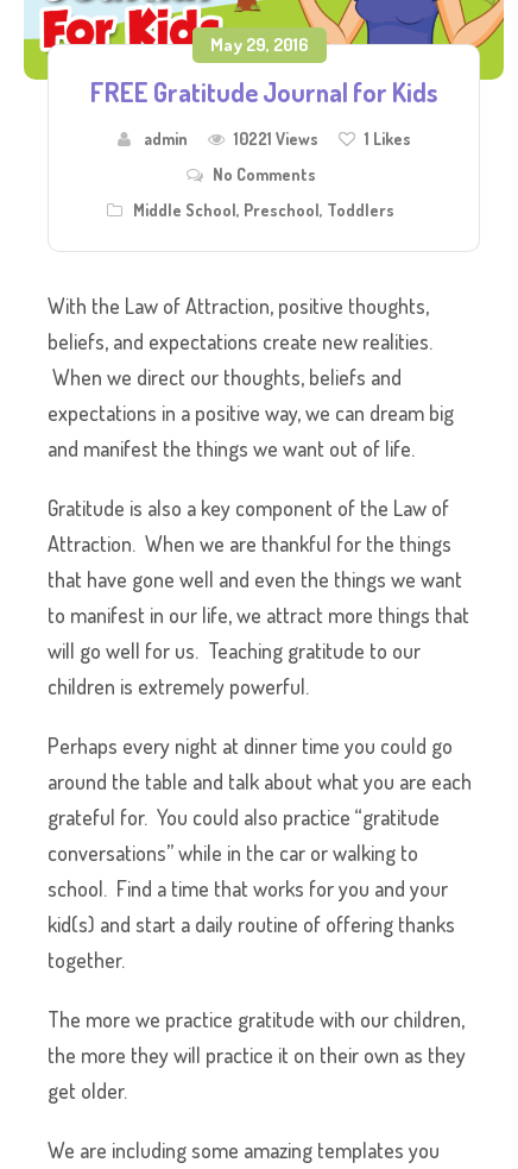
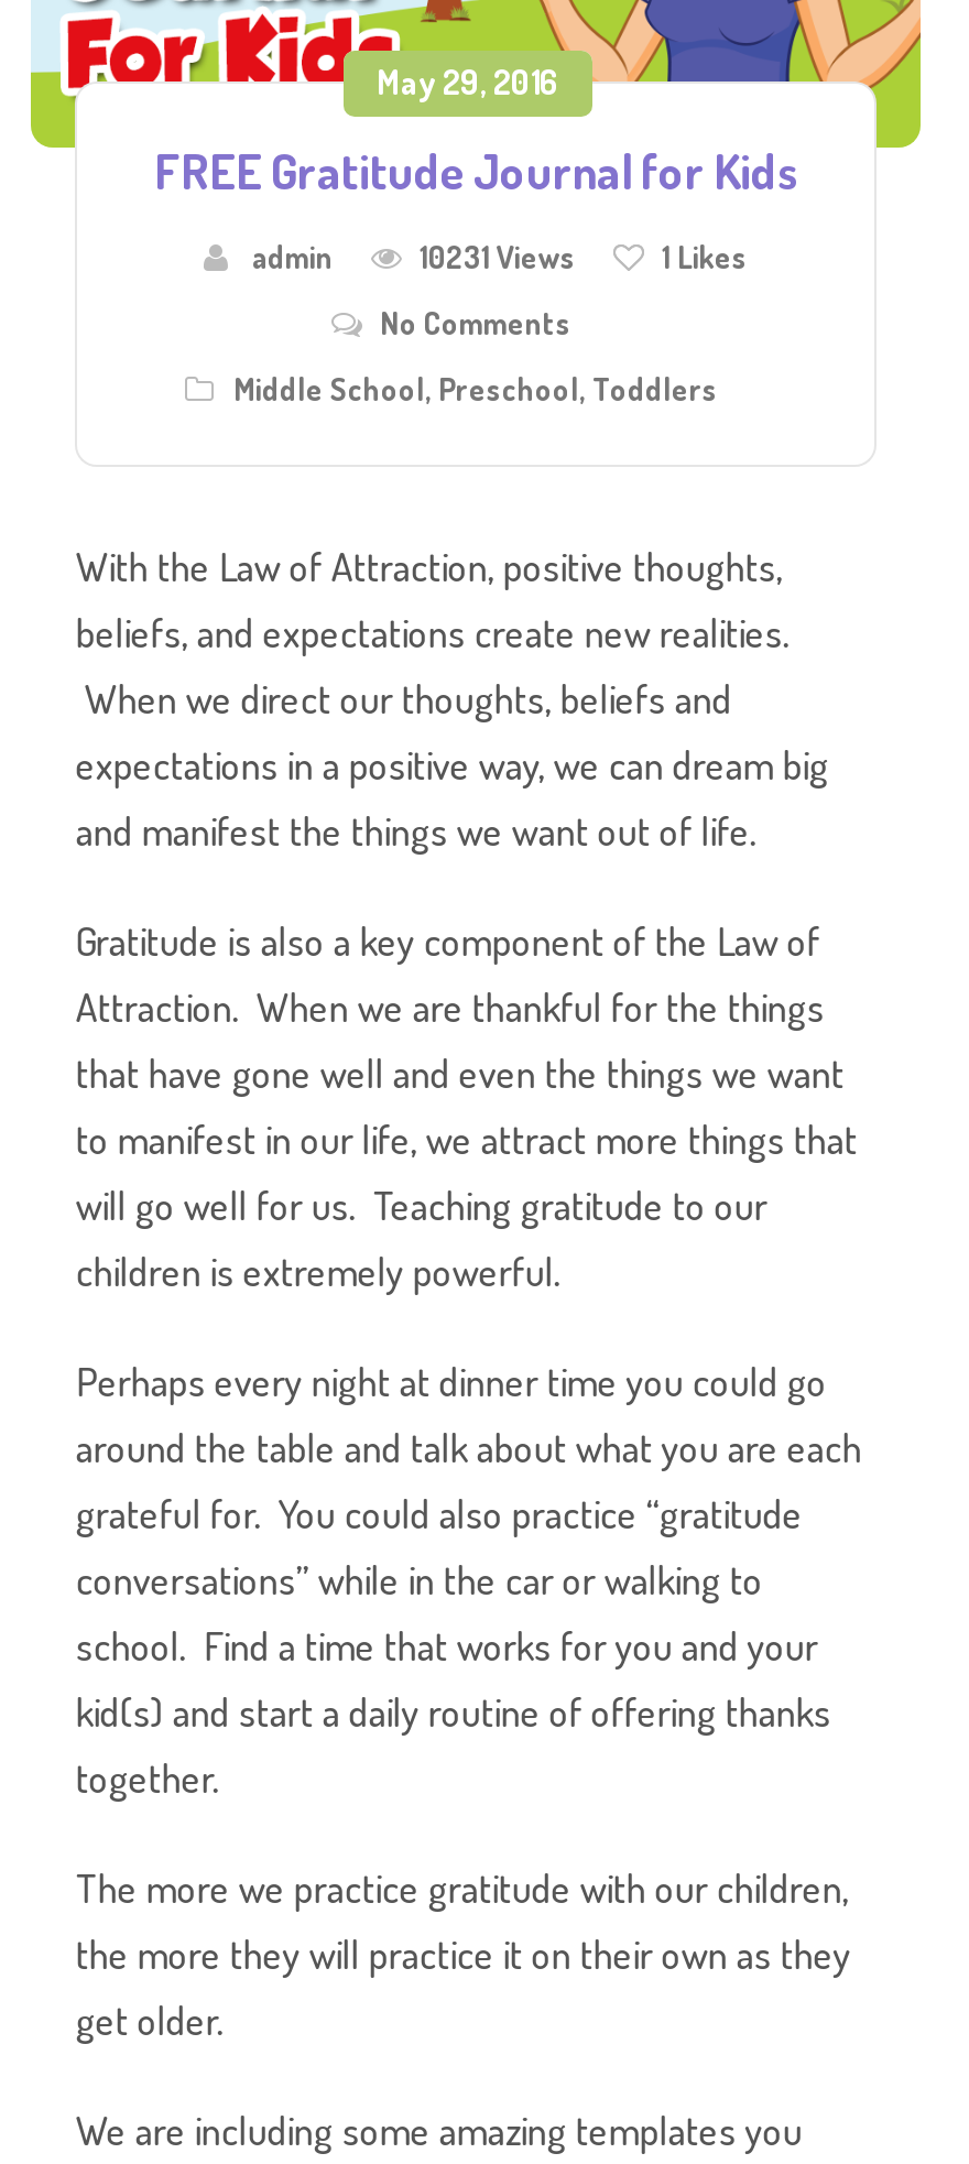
[233,129,318,149] 10221 Views -> [420,238,576,276] 10231 Views

